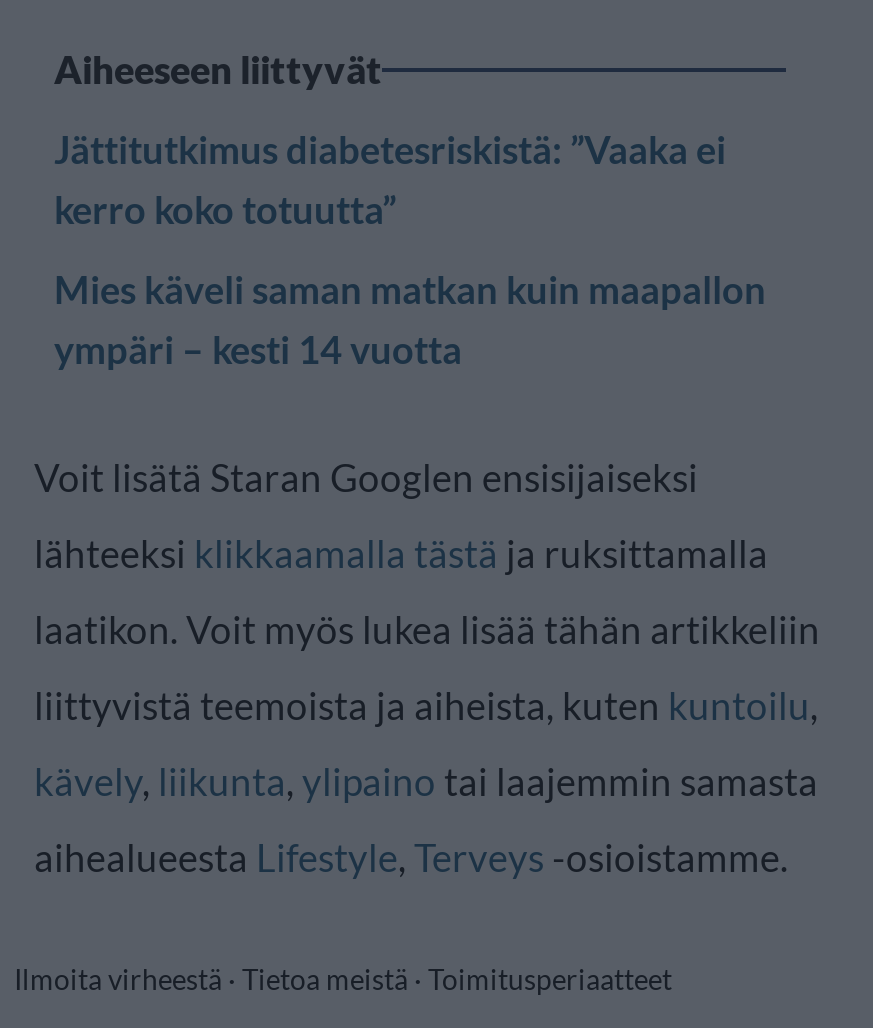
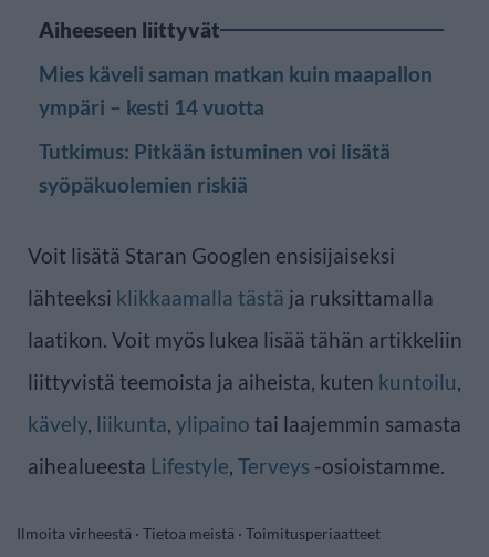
[54,126,726,232] Jättitutkimus diabetesriskistä: ”Vaaka ei | kerro koko totuutta” -> none
moved [54,266,766,372] -> [39,61,433,119]: Mies käveli saman matkan kuin maapallon | ympäri – kesti 14 vuotta
none -> [39,138,391,197] Tutkimus: Pitkään istuminen voi lisätä | syöpäkuolemien riskiä

